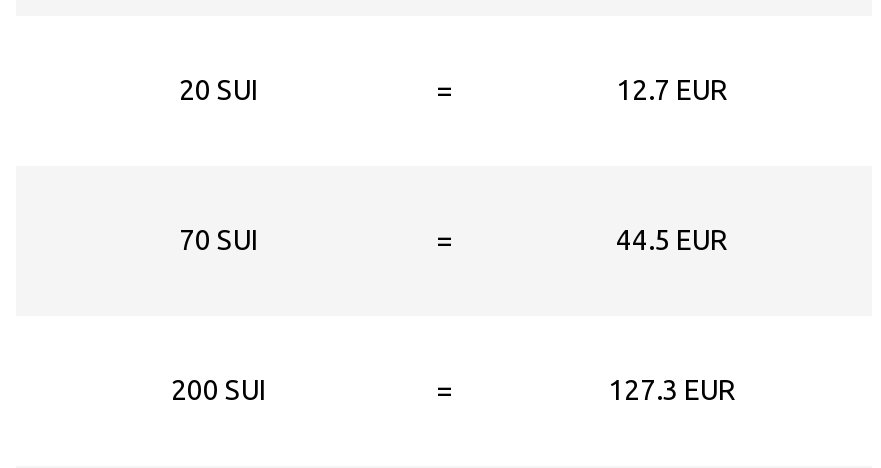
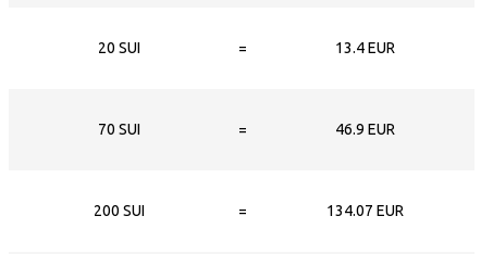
[616,74,726,106] 12.7 EUR -> [335,39,395,56] 13.4 EUR
[616,224,726,256] 44.5 EUR -> [335,120,395,138] 46.9 EUR
[608,374,734,406] 127.3 EUR -> [326,202,404,219] 134.07 EUR

